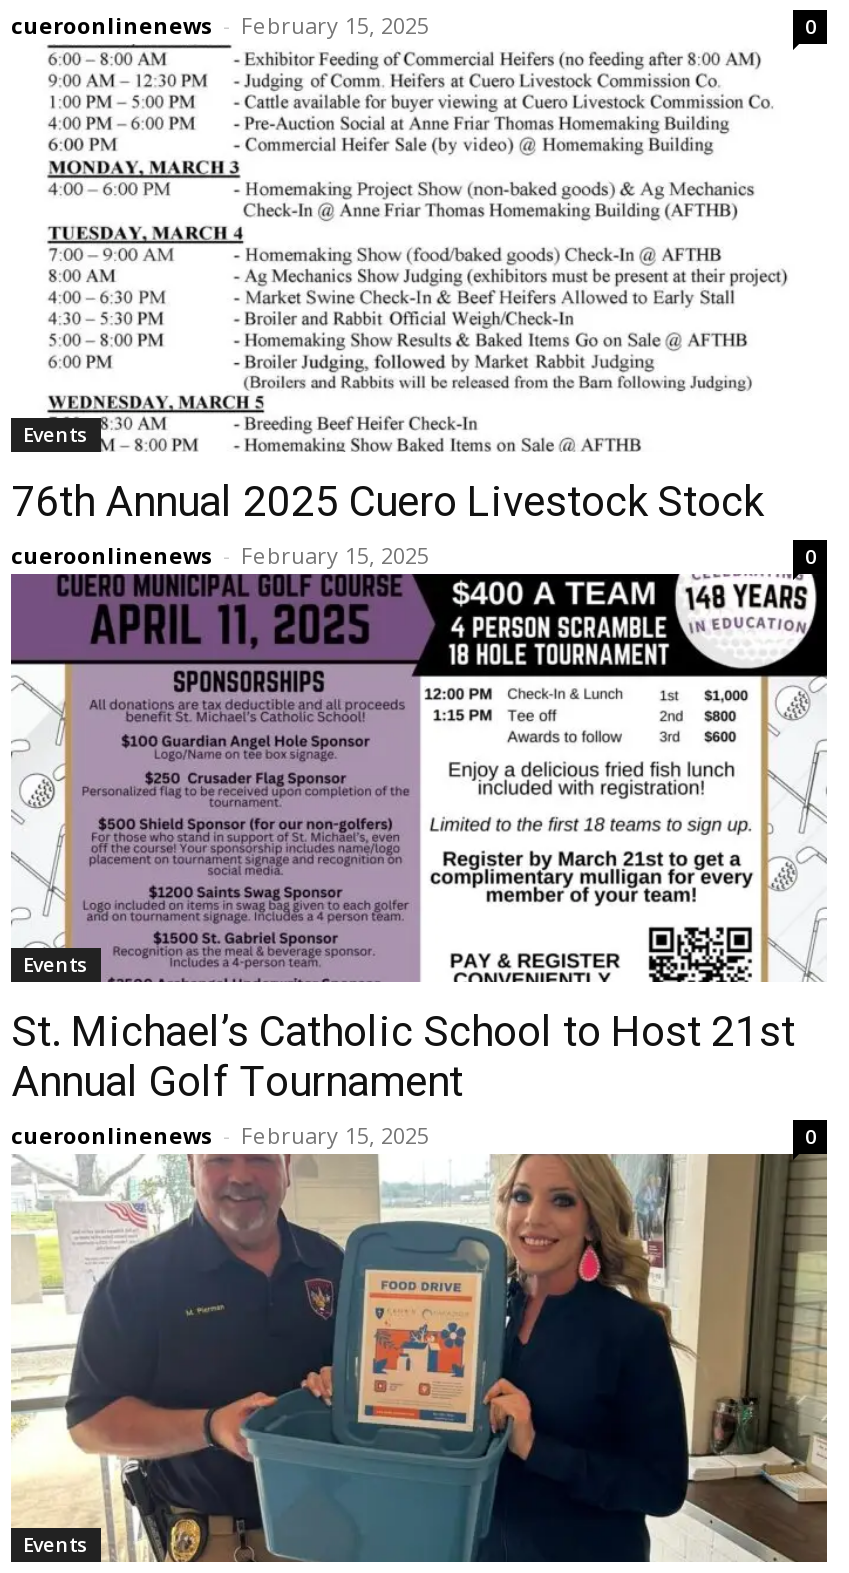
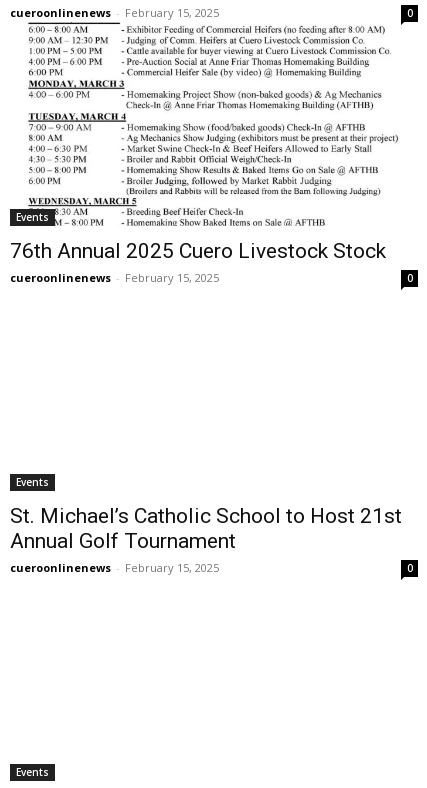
[9,572,829,984] [image] -> none
[9,1152,829,1564] [image] -> none

